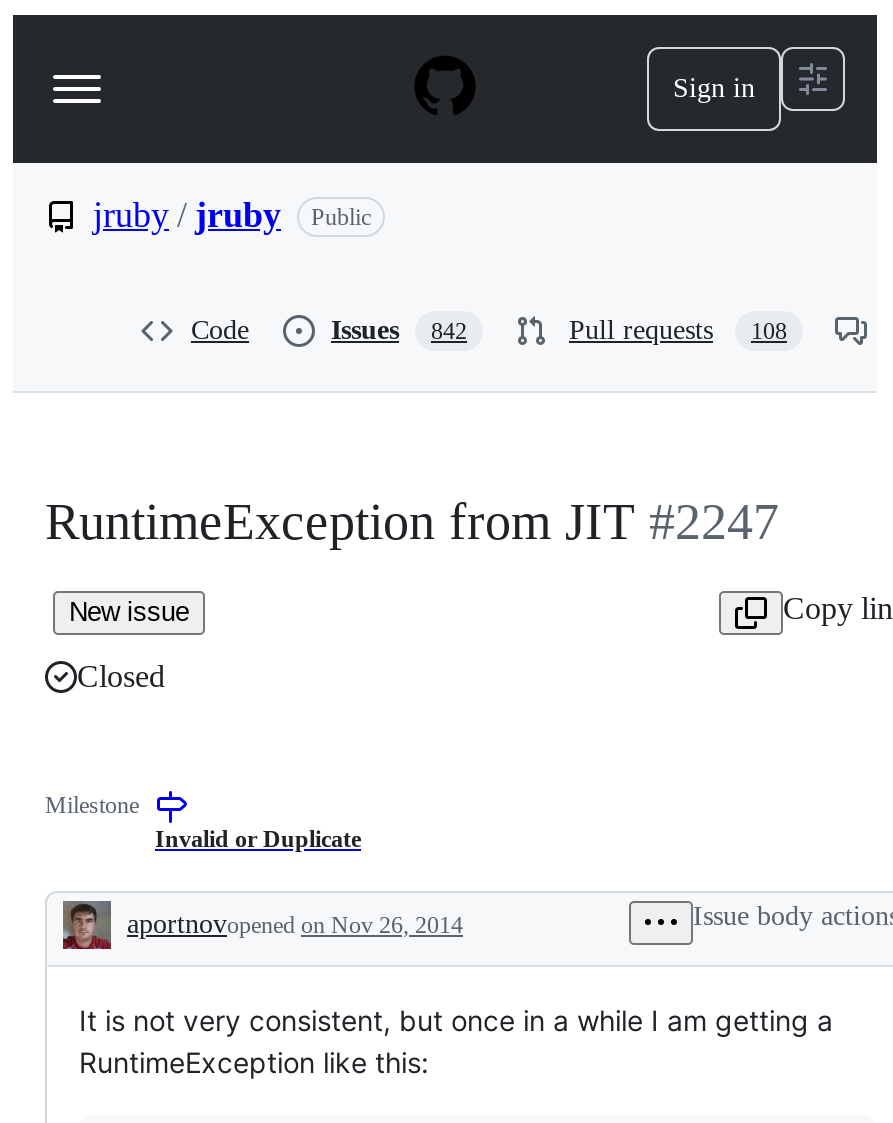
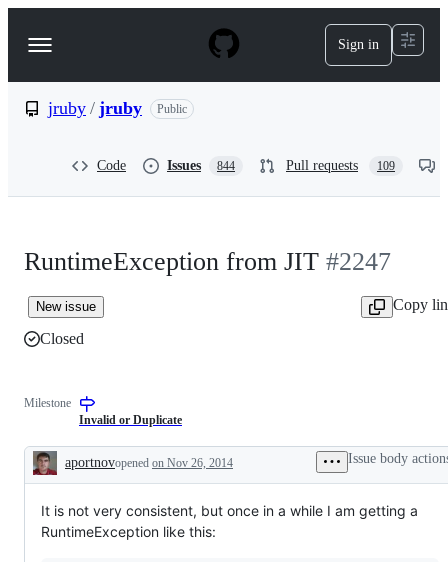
[331,315,467,345] Issues 842 -> [167,158,235,173] Issues 844
[569,315,787,345] Pull requests 108 -> [286,158,395,173] Pull requests 109

